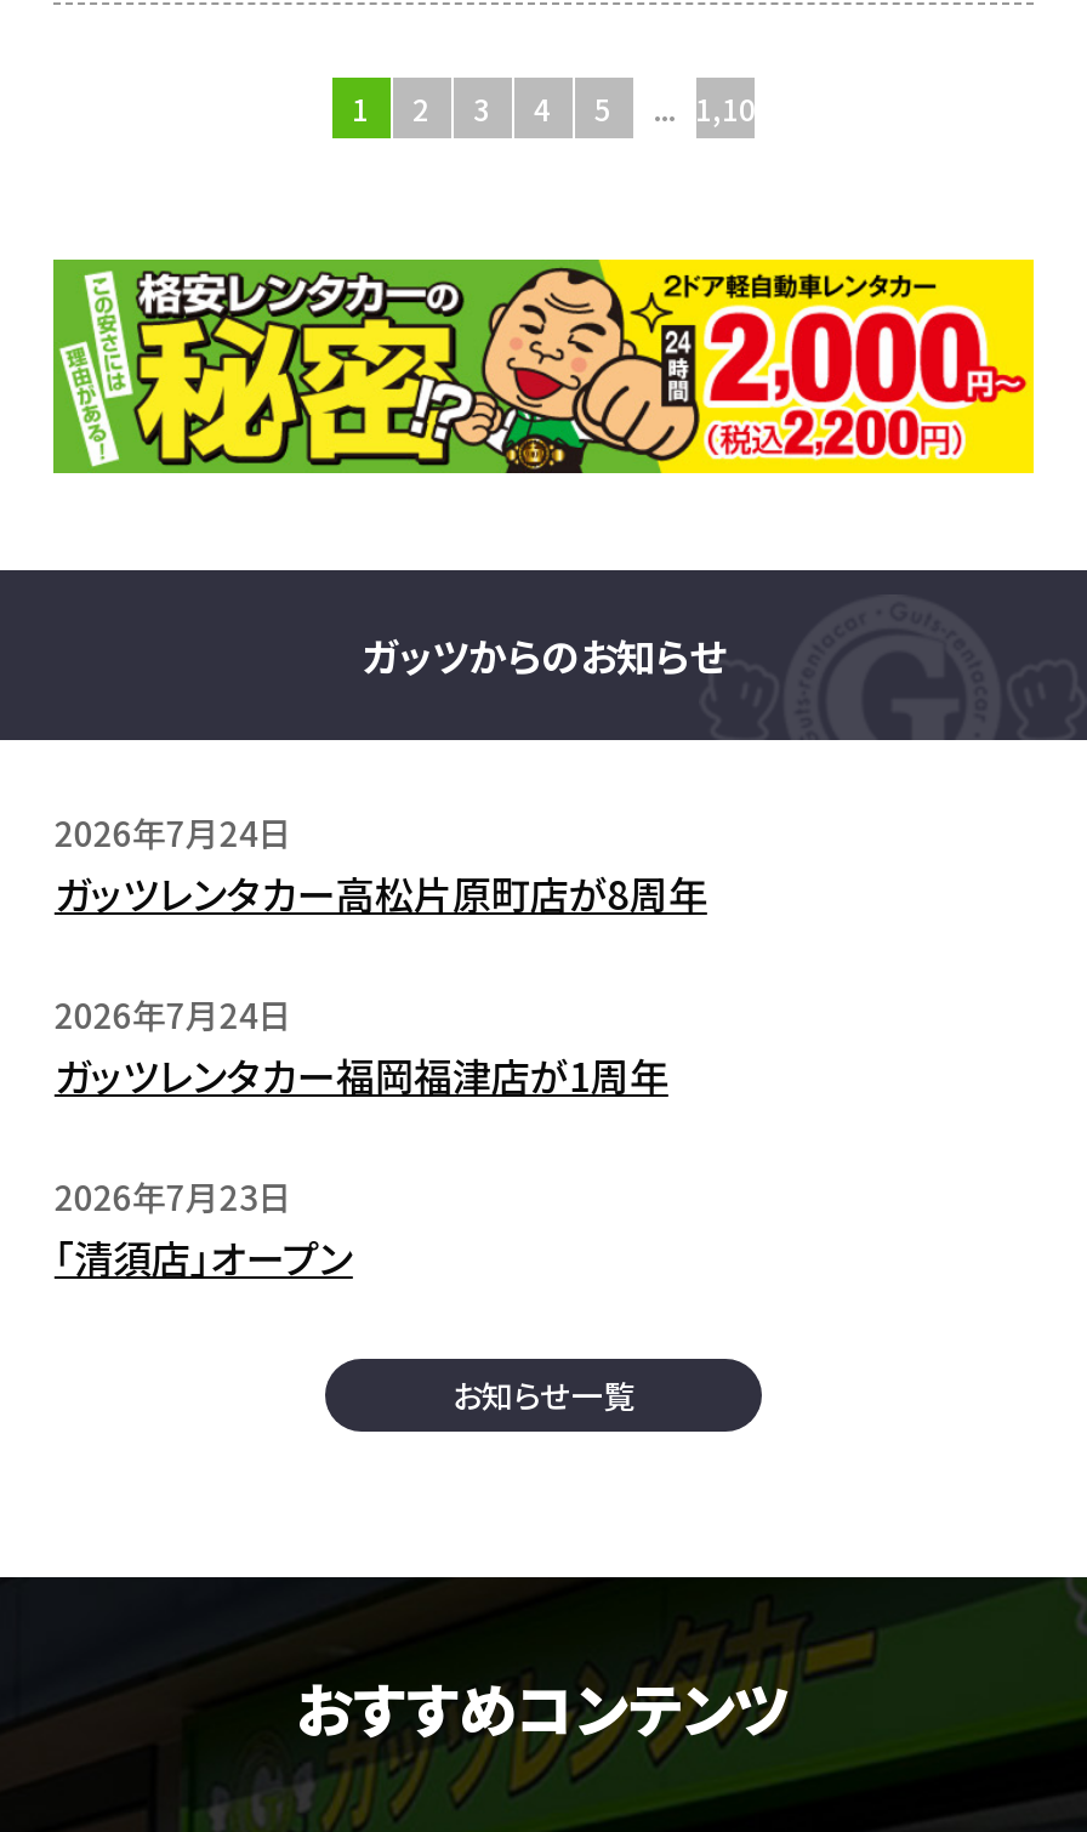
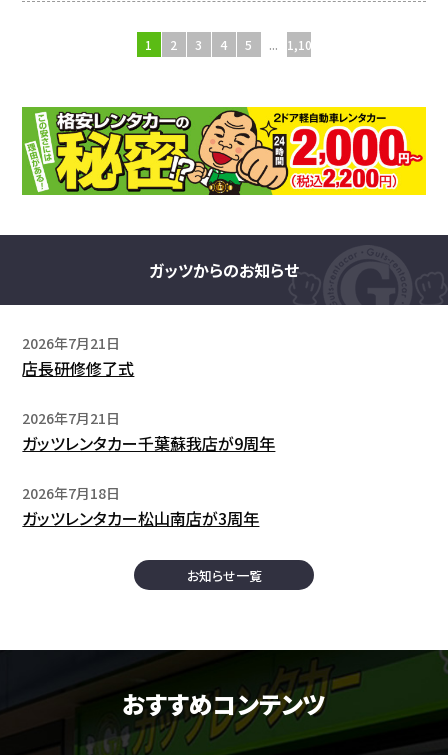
[54,807,707,921] 2026年7月24日 | ガッツレンタカー高松片原町店が8周年 -> [22,333,134,380] 2026年7月21日 | 店長研修修了式
[54,989,668,1103] 2026年7月24日 | ガッツレンタカー福岡福津店が1周年 -> [22,408,275,455] 2026年7月21日 | ガッツレンタカー千葉蘇我店が9周年
[54,1171,353,1285] 2026年7月23日 | 「清須店」オープン -> [22,483,259,530] 2026年7月18日 | ガッツレンタカー松山南店が3周年

